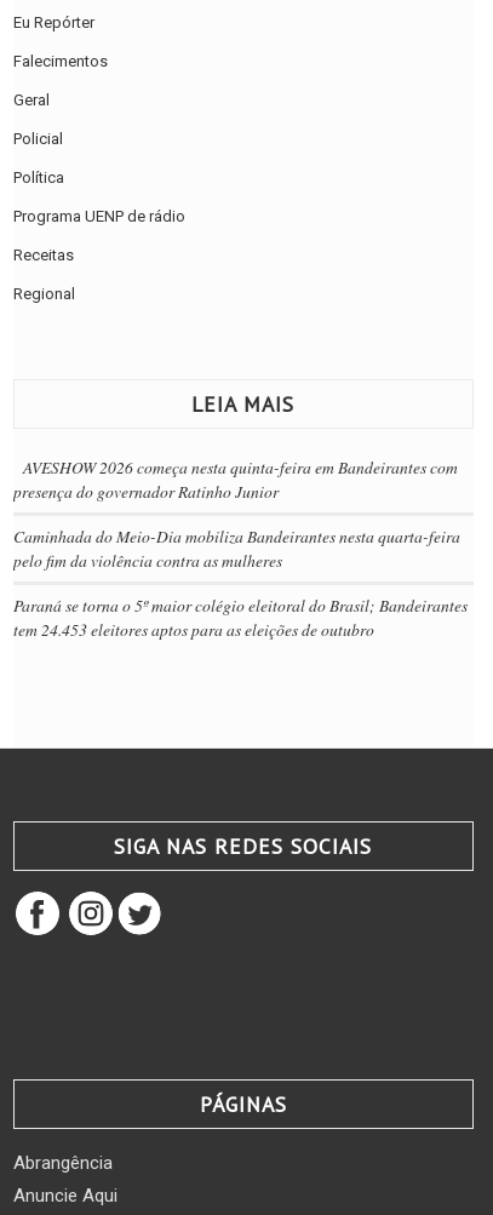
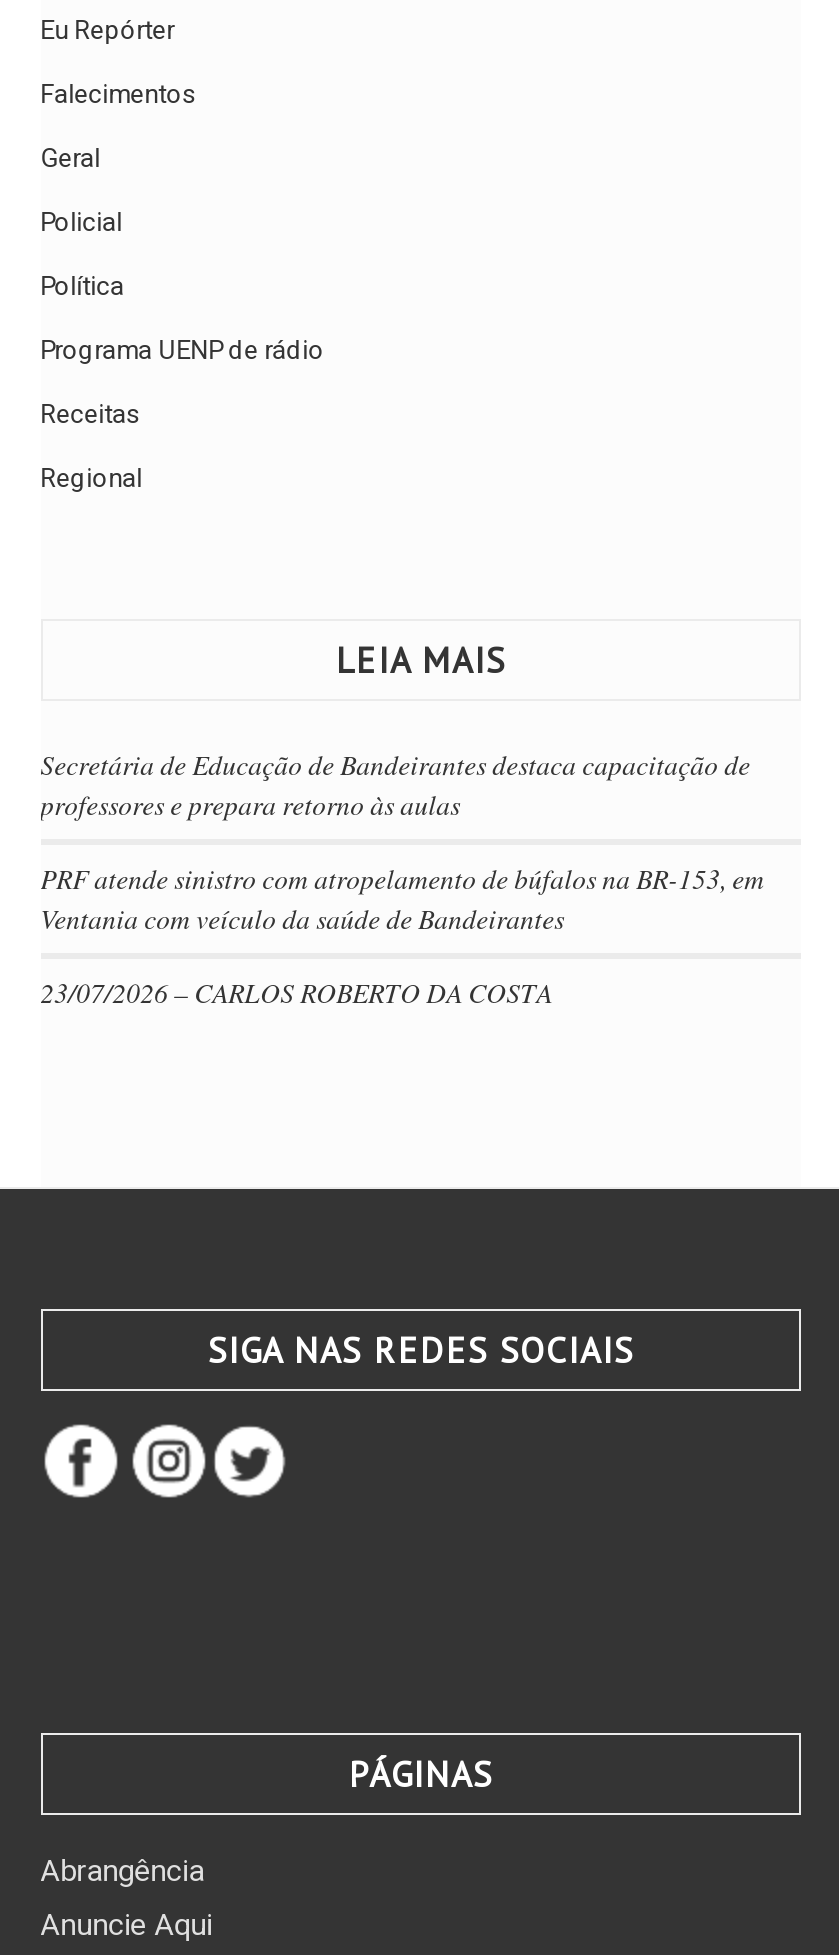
[13,456,457,503] AVESHOW 2026 começa nesta quinta-feira em Bandeirantes com | presença do governador Ratinho Junior -> [40,744,750,822] Secretária de Educação de Bandeirantes destaca capacitação de | professores e prepara retorno às aulas
[13,525,460,572] Caminhada do Meio-Dia mobiliza Bandeirantes nesta quarta-feira | pelo fim da violência contra as mulheres -> [40,858,764,936] PRF atende sinistro com atropelamento de búfalos na BR-153, em | Ventania com veículo da saúde de Bandeirantes
[13,594,467,641] Paraná se torna o 5º maior colégio eleitoral do Brasil; Bandeirantes | tem 24.453 eleitores aptos para as eleições de outubro -> [40,972,552,1010] 23/07/2026 – CARLOS ROBERTO DA COSTA

